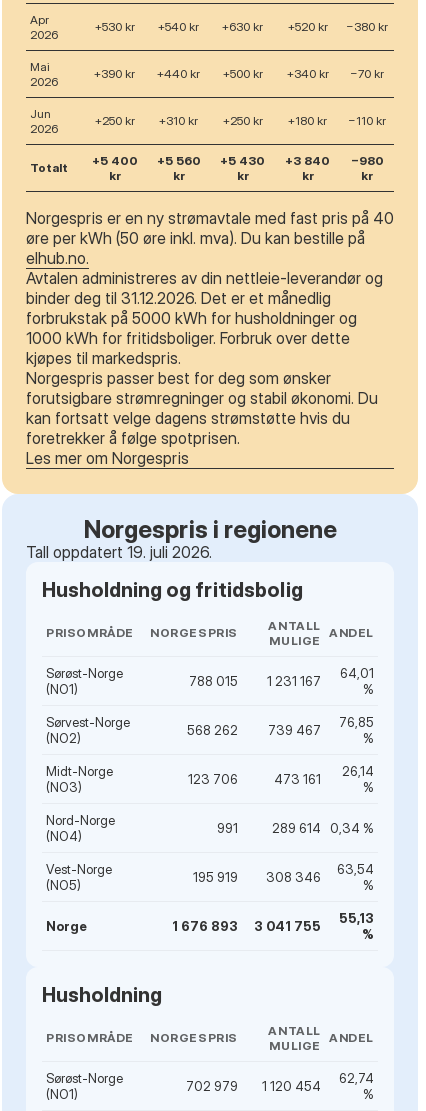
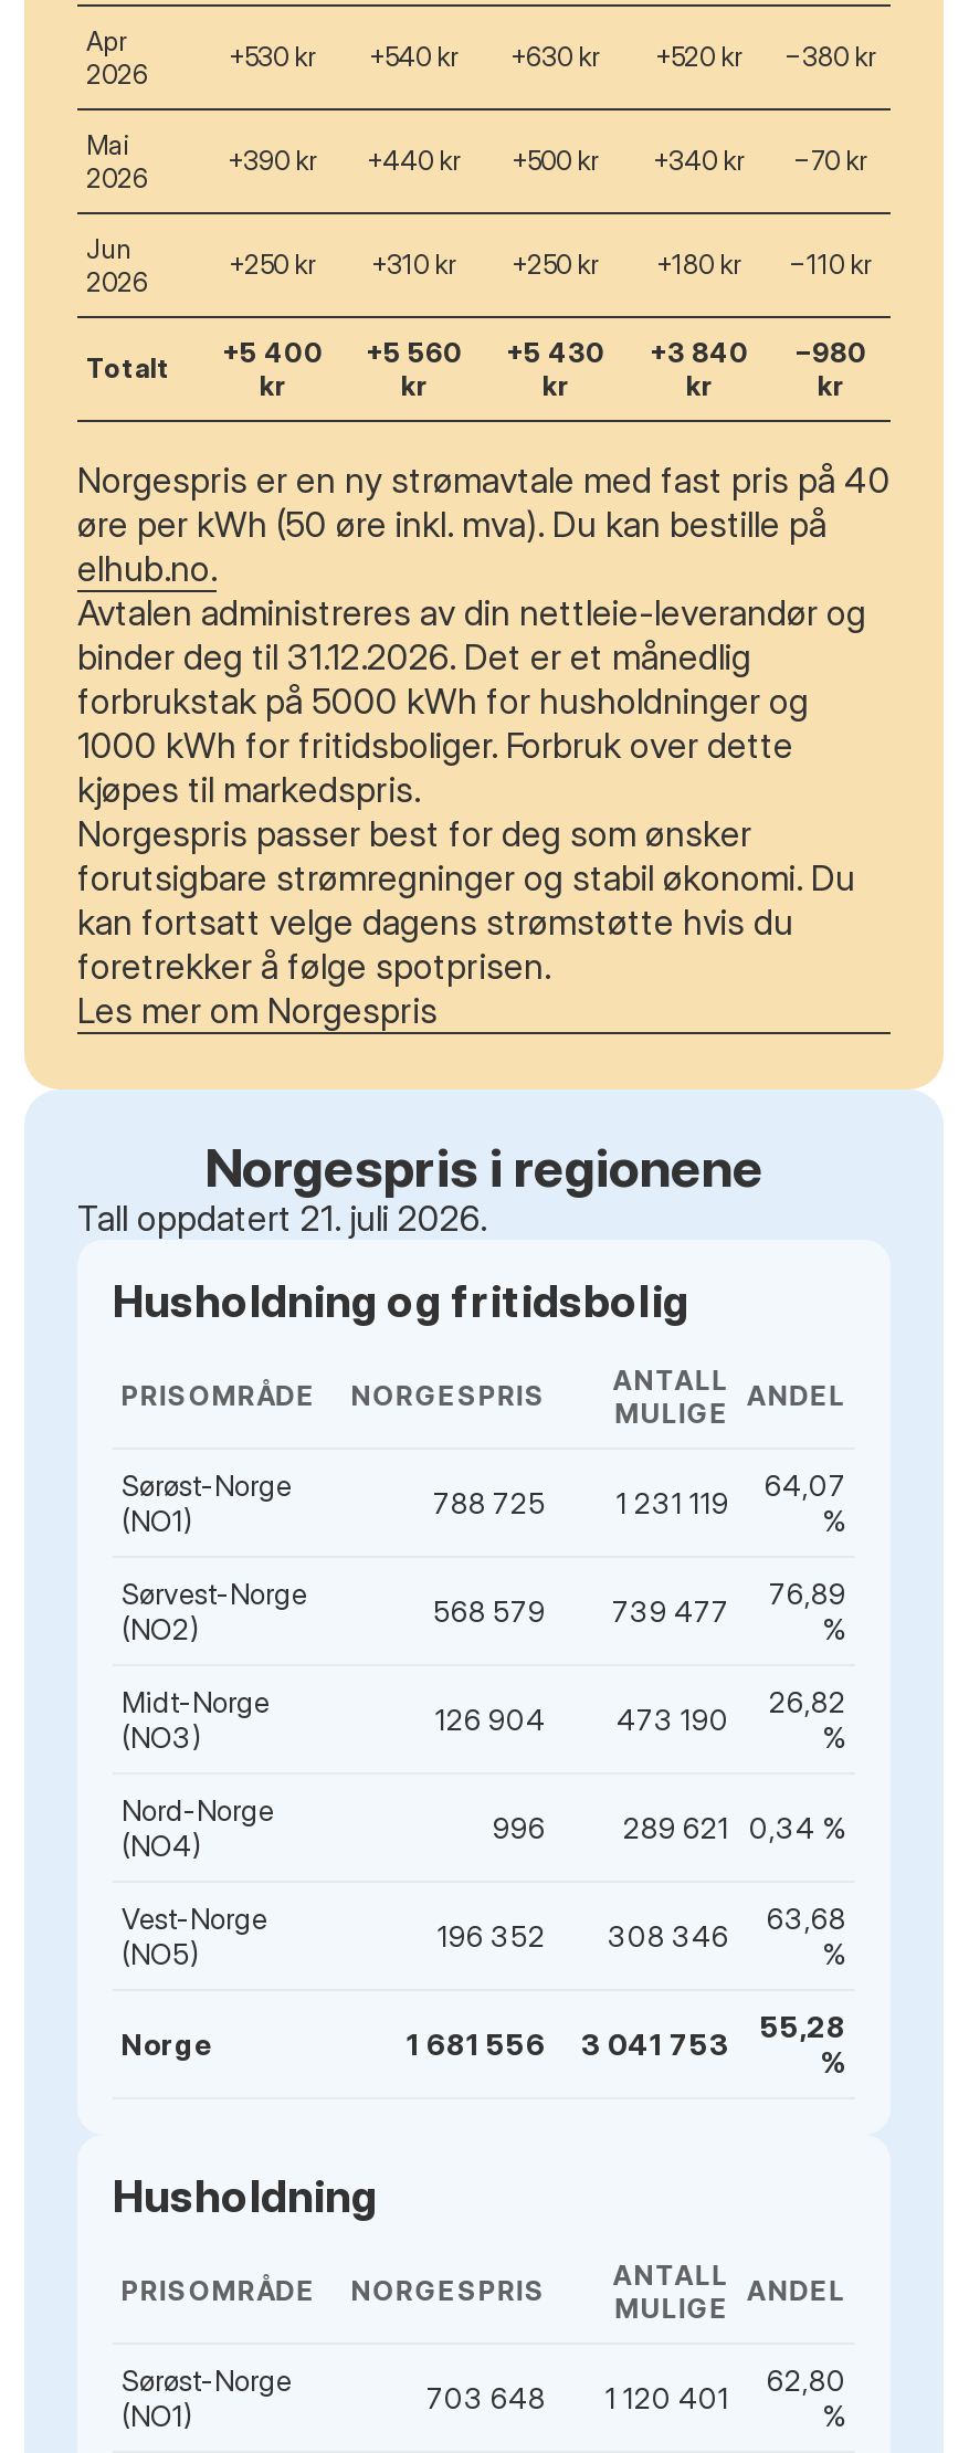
[26,542,212,562] Tall oppdatert 19. juli 2026. -> [77,1195,486,1239] Tall oppdatert 21. juli 2026.
[340,665,374,681] 64,01 -> [765,1467,846,1502] 64,07
[189,673,238,689] 788 015 -> [433,1485,546,1520] 788 725
[267,673,321,689] 1 231 167 -> [617,1485,729,1520] 1 231 119
[339,714,374,730] 76,85 -> [769,1575,846,1611] 76,89
[187,722,238,738] 568 262 -> [433,1593,546,1628] 568 579
[268,722,321,738] 739 467 -> [612,1593,729,1628] 739 477
[342,763,374,779] 26,14 -> [769,1684,846,1719] 26,82
[188,771,238,787] 123 706 -> [435,1701,546,1737] 126 904
[274,771,321,787] 473 161 -> [617,1701,729,1737] 473 190
[217,820,238,836] 991 -> [493,1809,546,1845] 996
[272,820,374,836] 289 614 0,34 % -> [623,1809,846,1845] 289 621 0,34 %
[337,861,374,877] 63,54 -> [767,1900,846,1935] 63,68
[193,869,238,885] 195 919 -> [438,1918,546,1953] 196 352
[339,910,374,926] 55,13 -> [760,2008,846,2044] 55,28
[172,918,238,934] 1 676 893 -> [407,2026,546,2061] 1 681 556
[254,918,321,934] 3 041 755 -> [581,2026,729,2061] 3 041 753
[339,1070,374,1086] 62,74 -> [767,2362,846,2397] 62,80
[186,1078,238,1094] 702 979 -> [426,2380,546,2415] 703 648
[262,1078,321,1094] 1 120 454 -> [605,2380,729,2415] 1 120 401

